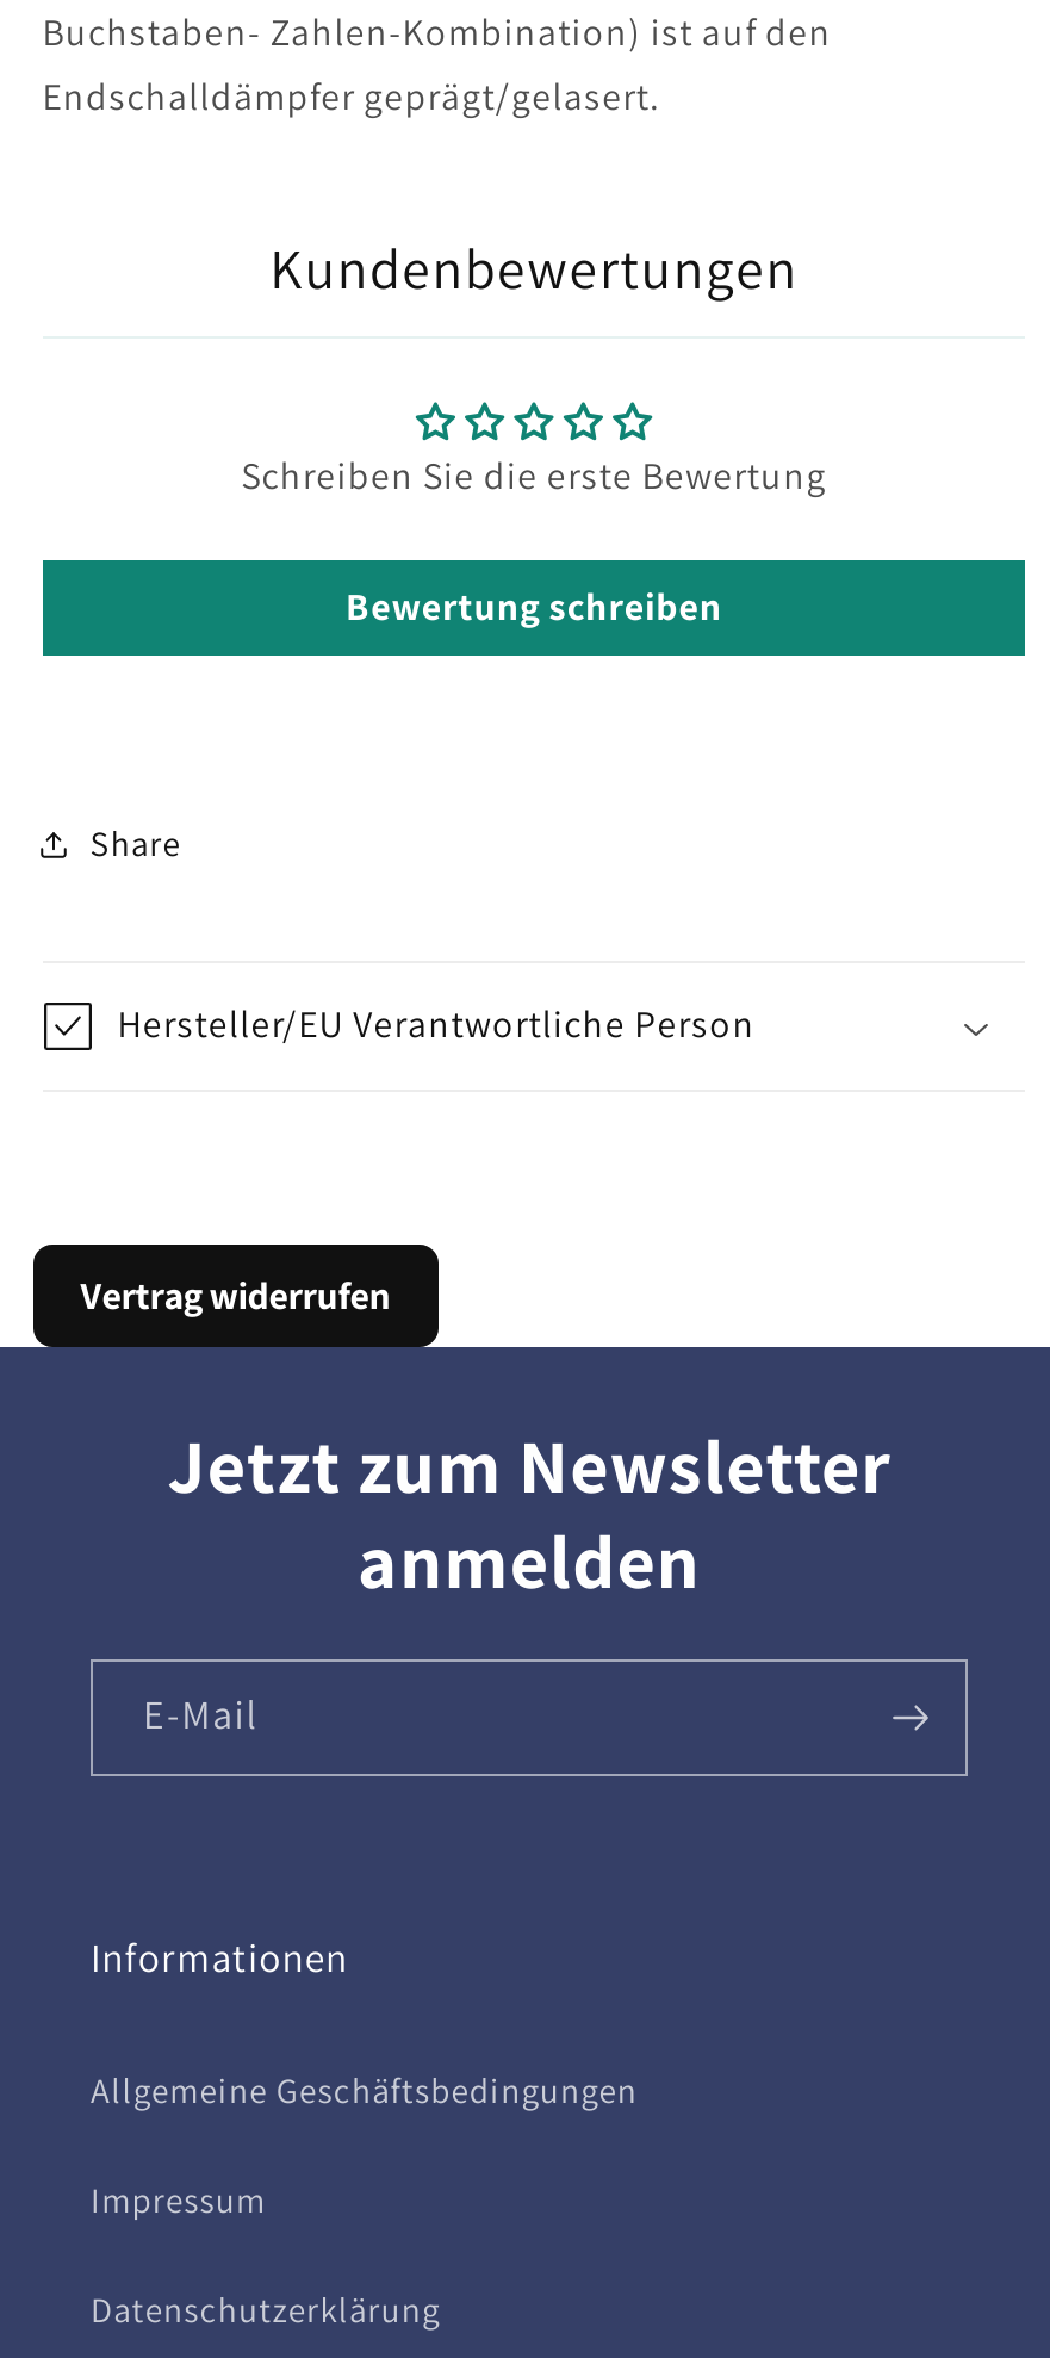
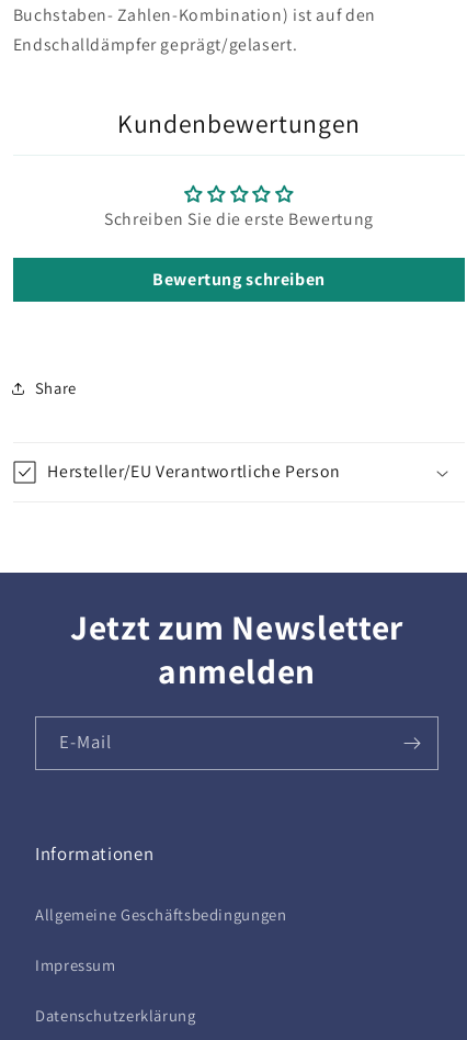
[81,1271,390,1321] Vertrag widerrufen -> none

